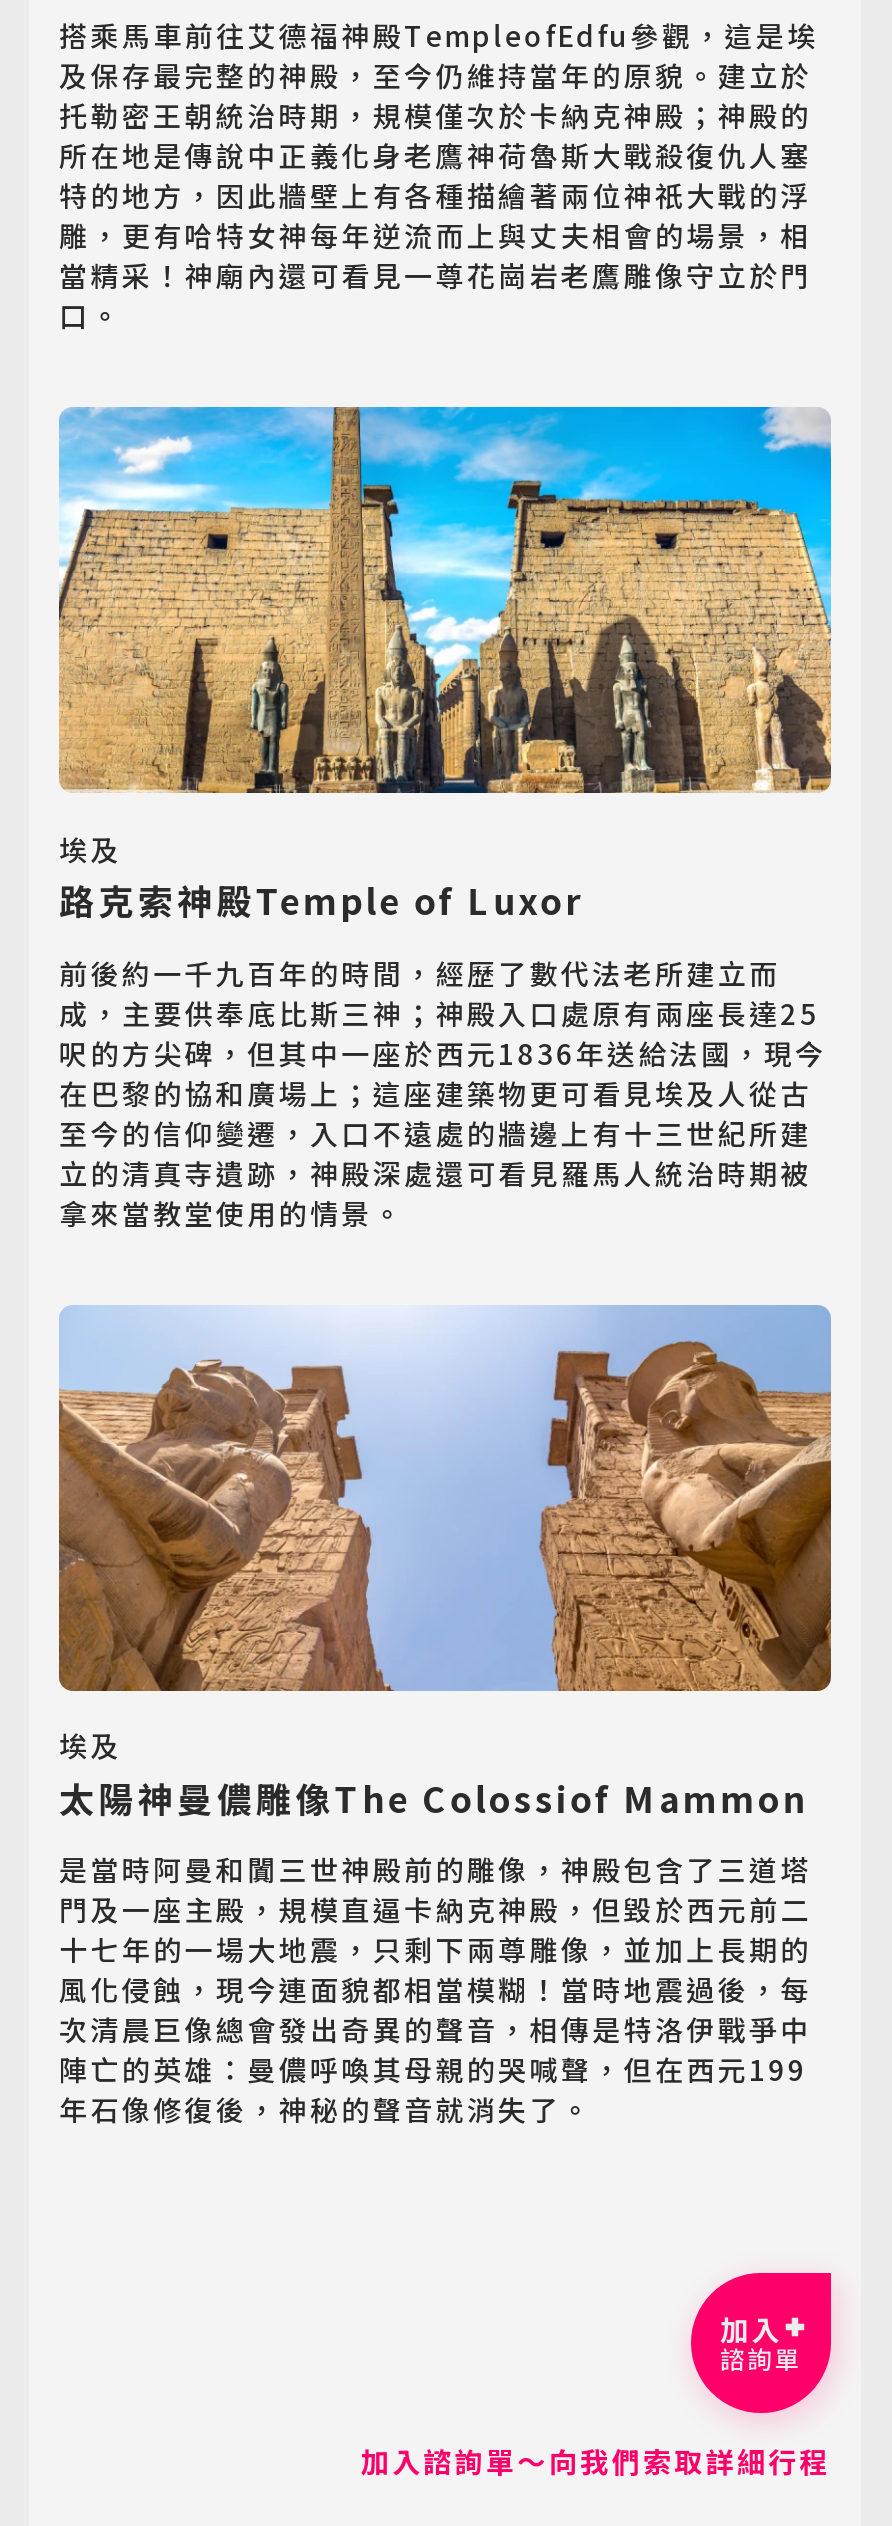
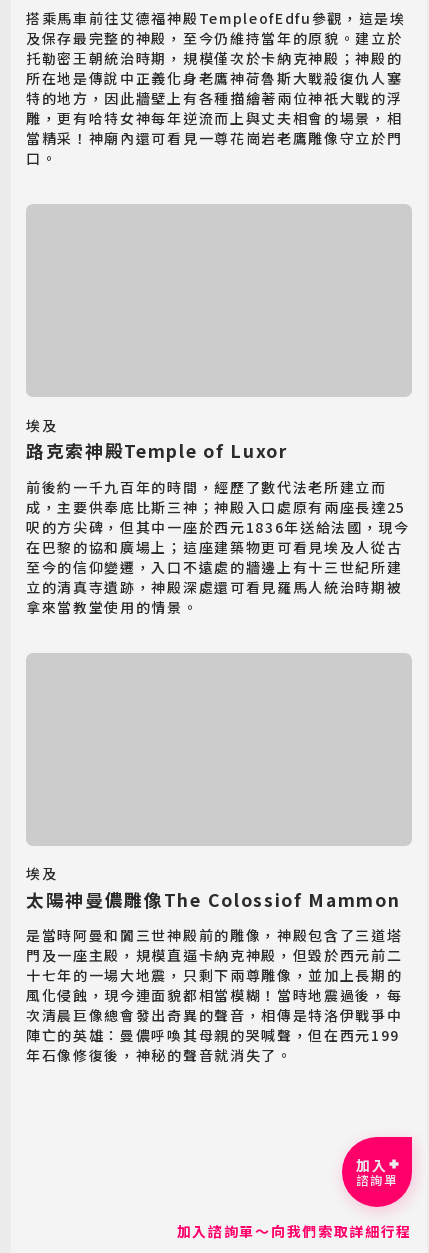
[59,405,833,795] [image] -> none
[57,1305,833,1693] [image] -> none

